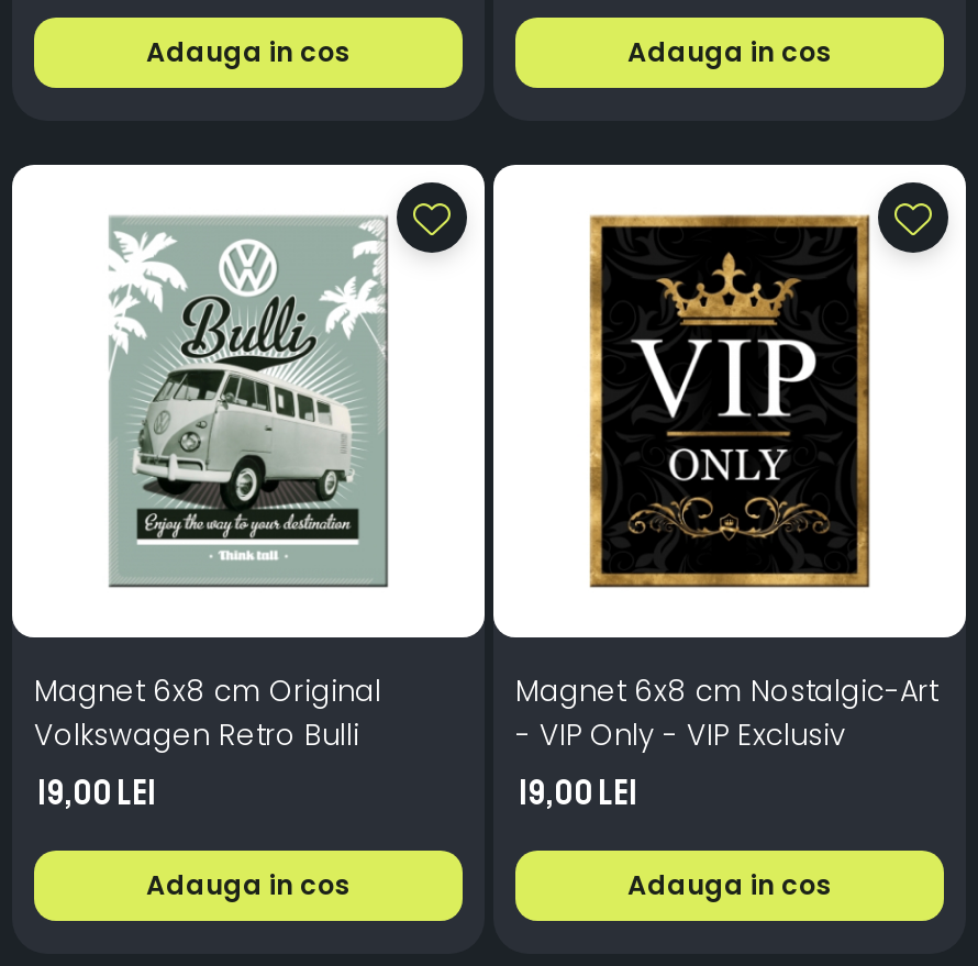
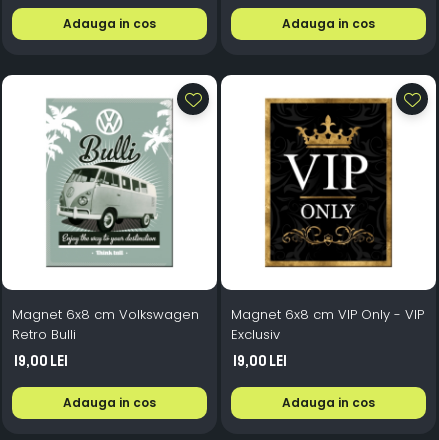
[34,670,381,756] Magnet 6x8 cm Original | Volkswagen Retro Bulli -> [12,305,199,344] Magnet 6x8 cm Volkswagen | Retro Bulli
[515,670,937,756] Magnet 6x8 cm Nostalgic-Art | - VIP Only - VIP Exclusiv -> [231,305,424,344] Magnet 6x8 cm VIP Only - VIP | Exclusiv

